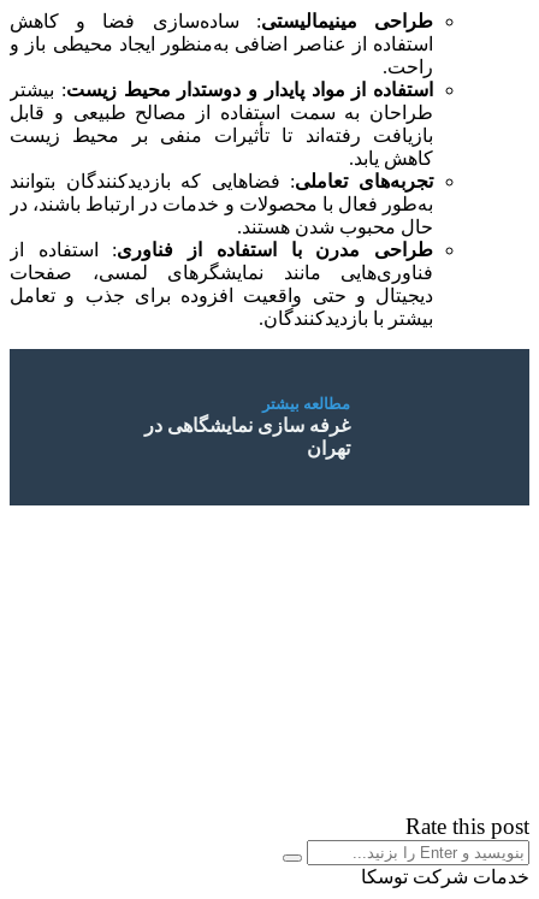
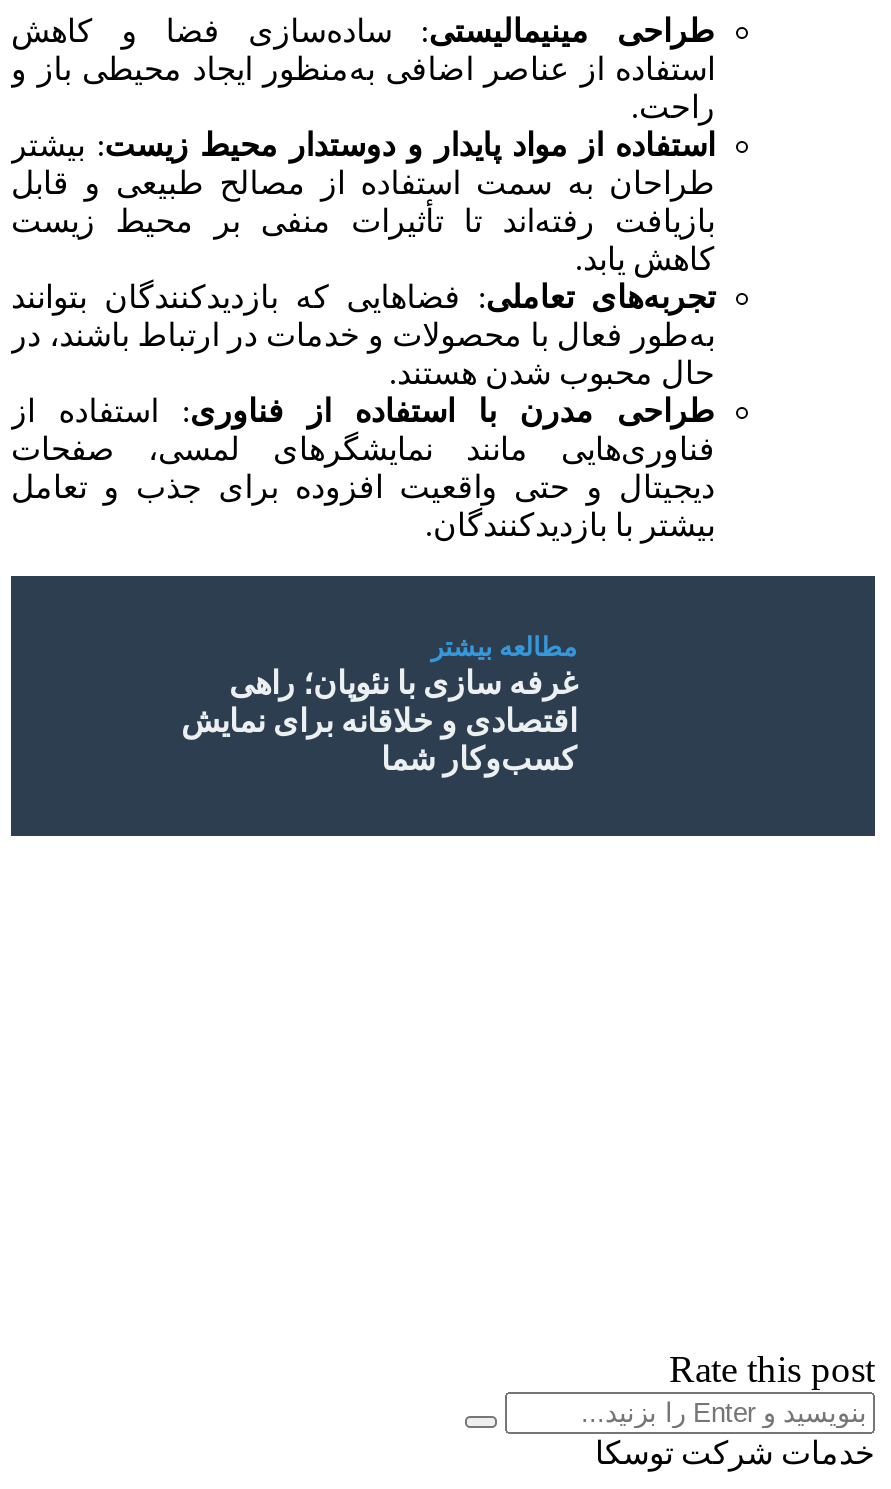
[144,416,350,459] غرفه سازی نمایشگاهی در | تهران -> [181,667,577,777] غرفه سازی با نئوپان؛ راهی | اقتصادی و خلاقانه برای نمایش | کسب‌وکار شما

